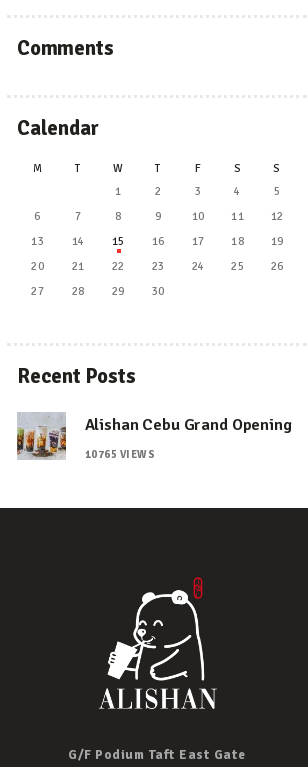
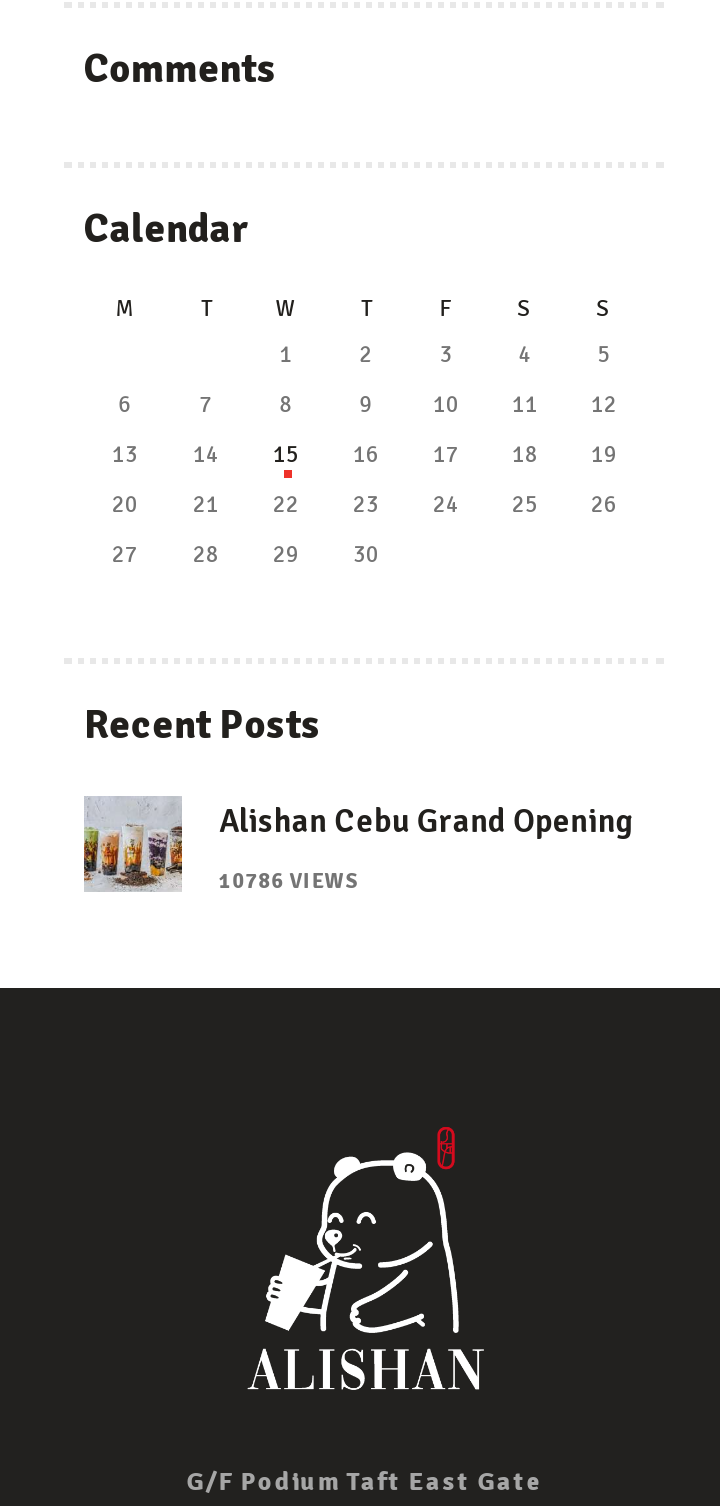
[85,447,155,460] 10765 VIEWS -> [219,867,360,893] 10786 VIEWS

